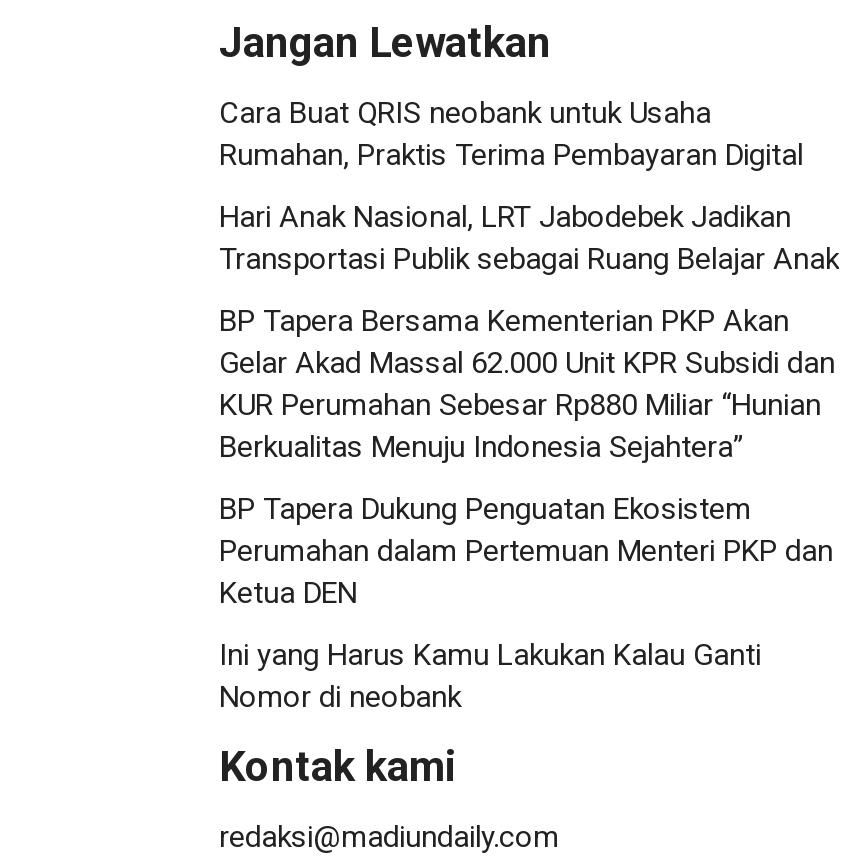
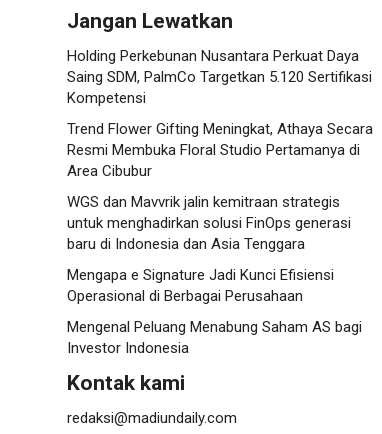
[219,95,803,173] Cara Buat QRIS neobank untuk Usaha | Rumahan, Praktis Terima Pembayaran Digital -> [67,47,372,107] Holding Perkebunan Nusantara Perkuat Daya | Saing SDM, PalmCo Targetkan 5.120 Sertifikasi | Kompetensi
[219,199,839,277] Hari Anak Nasional, LRT Jabodebek Jadikan | Transportasi Publik sebagai Ruang Belajar Anak -> [67,120,373,180] Trend Flower Gifting Meningkat, Athaya Secara | Resmi Membuka Floral Studio Pertamanya di | Area Cibubur
[219,303,835,465] BP Tapera Bersama Kementerian PKP Akan | Gelar Akad Massal 62.000 Unit KPR Subsidi dan | KUR Perumahan Sebesar Rp880 Miliar “Hunian | Berkualitas Menuju Indonesia Sejahtera” -> [67,193,351,253] WGS dan Mavvrik jalin kemitraan strategis | untuk menghadirkan solusi FinOps generasi | baru di Indonesia dan Asia Tenggara
[219,491,833,611] BP Tapera Dukung Penguatan Ekosistem | Perumahan dalam Pertemuan Menteri PKP dan | Ketua DEN -> [67,266,334,305] Mengapa e Signature Jadi Kunci Efisiensi | Operasional di Berbagai Perusahaan
[219,637,761,715] Ini yang Harus Kamu Lakukan Kalau Ganti | Nomor di neobank -> [67,318,362,357] Mengenal Peluang Menabung Saham AS bagi | Investor Indonesia

